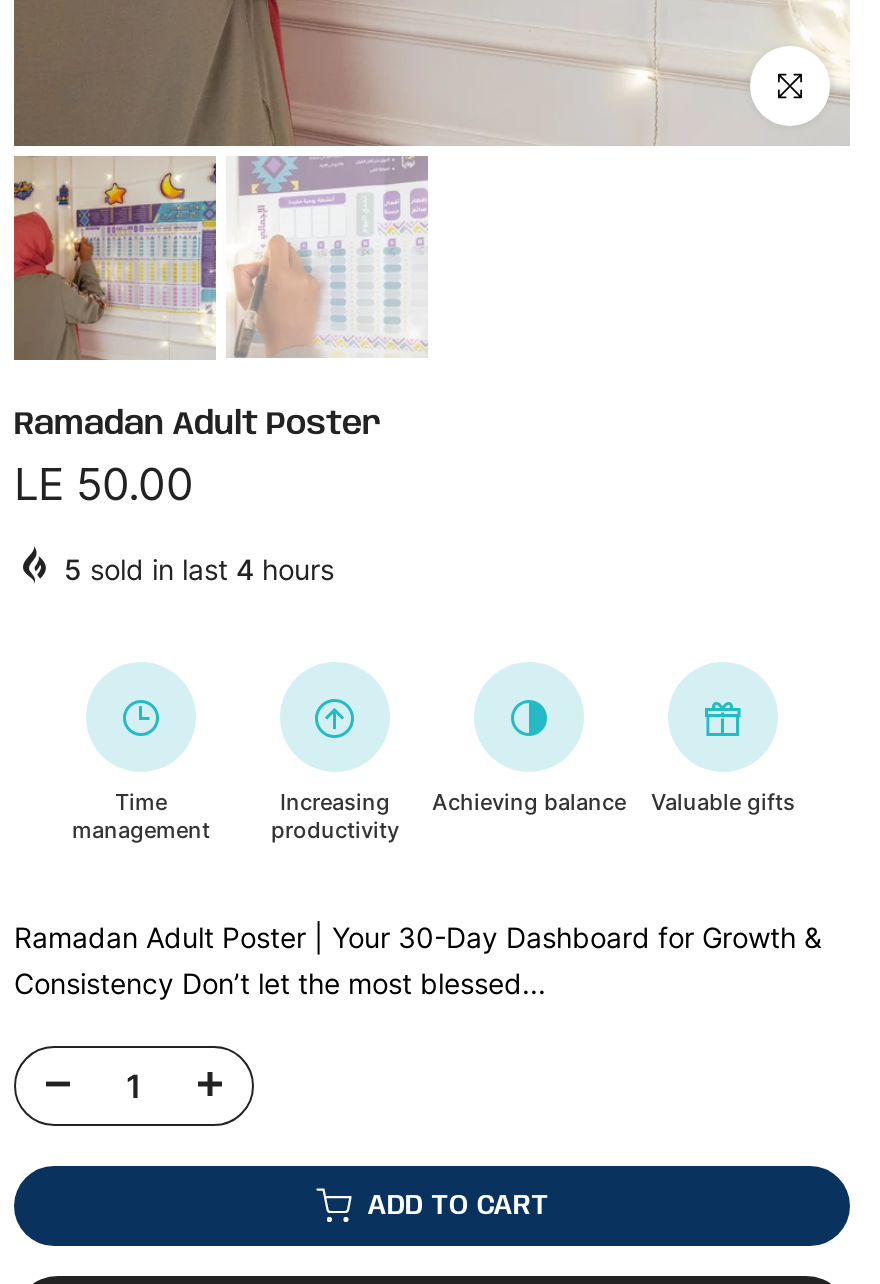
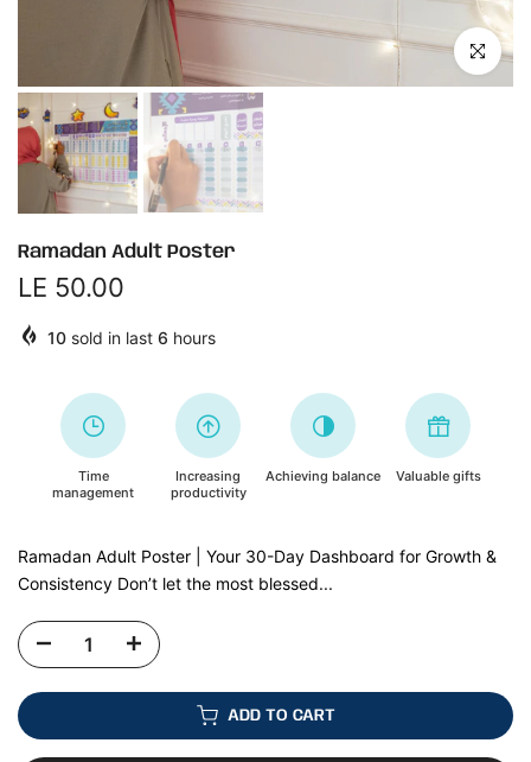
[64,552,334,586] 5 sold in last 4 hours -> [47,328,216,348] 10 sold in last 6 hours

